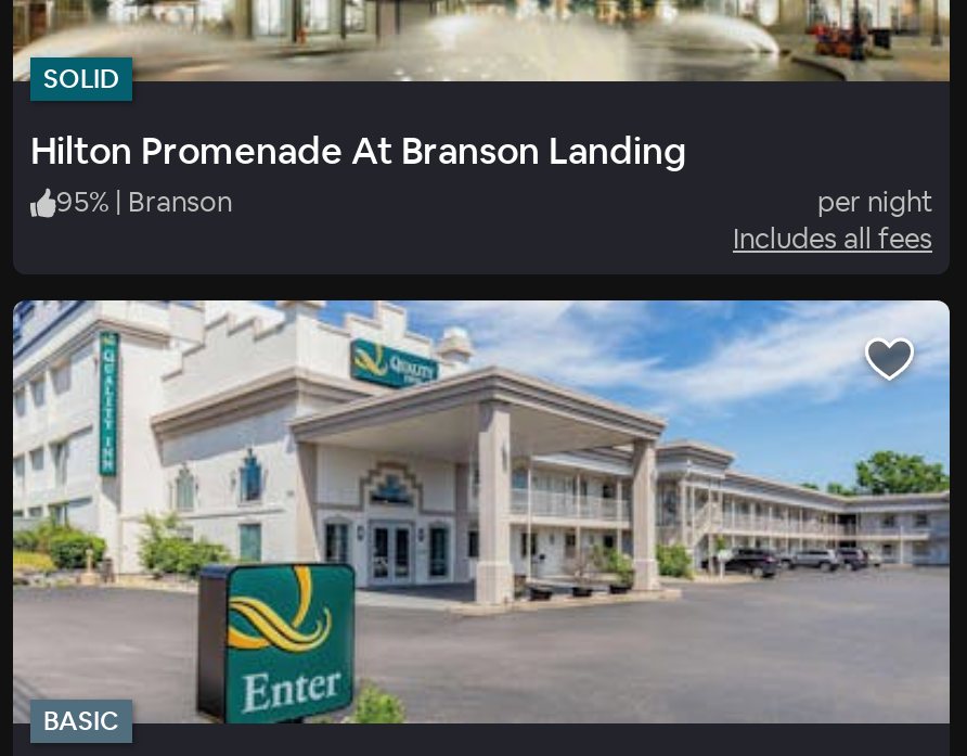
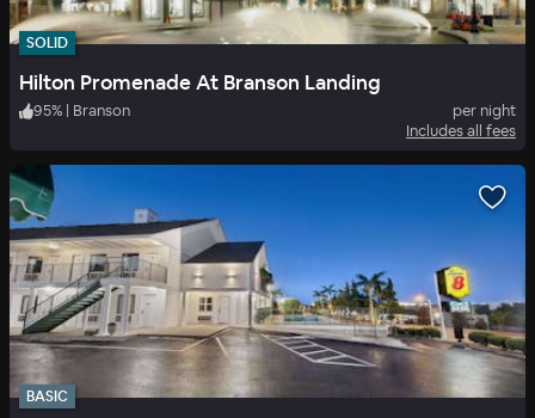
[11,297,952,725] [image] -> [8,164,527,399] [image]

